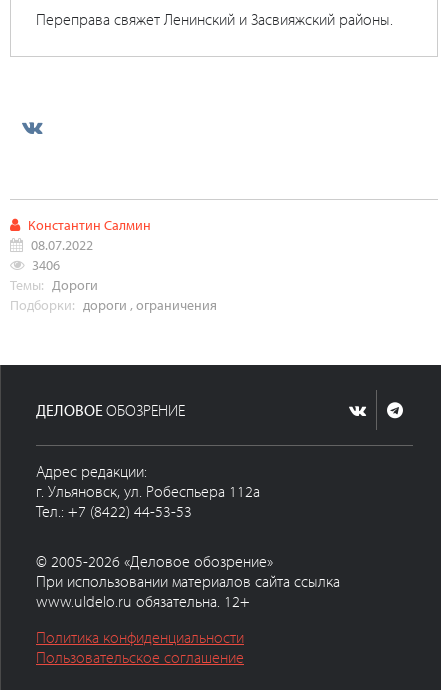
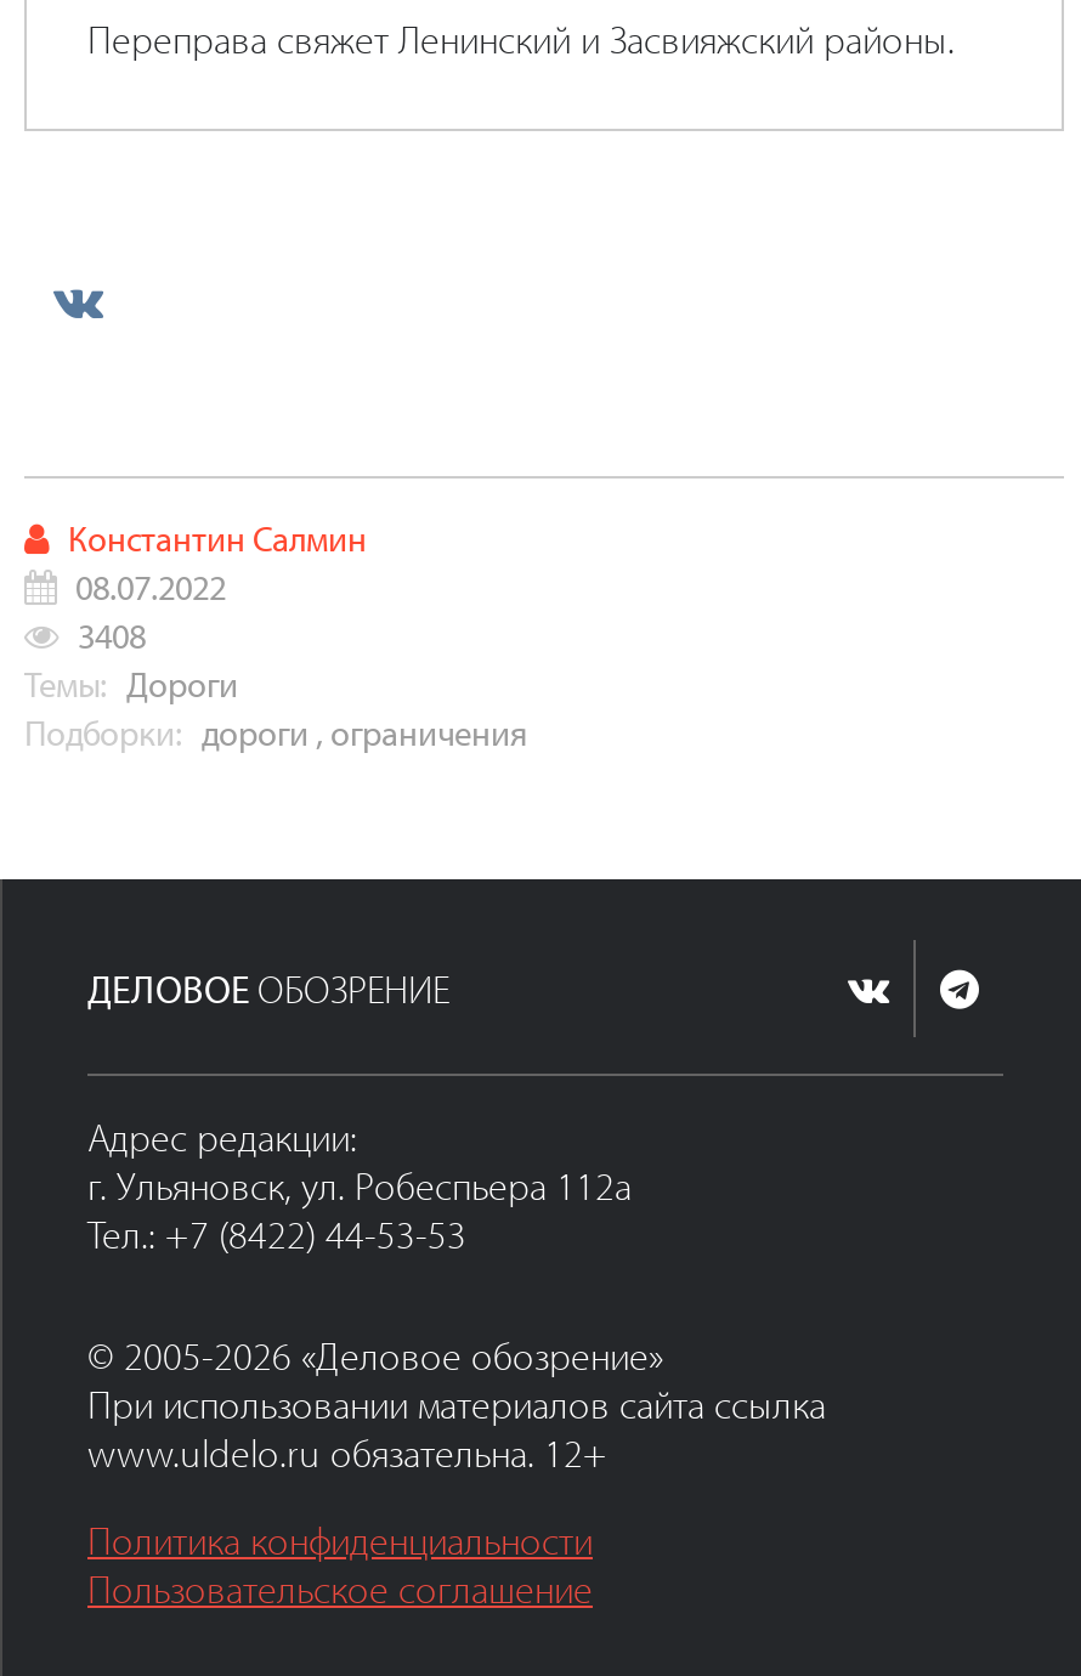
[29,255,60,274] 3406 -> [70,613,146,659] 3408

